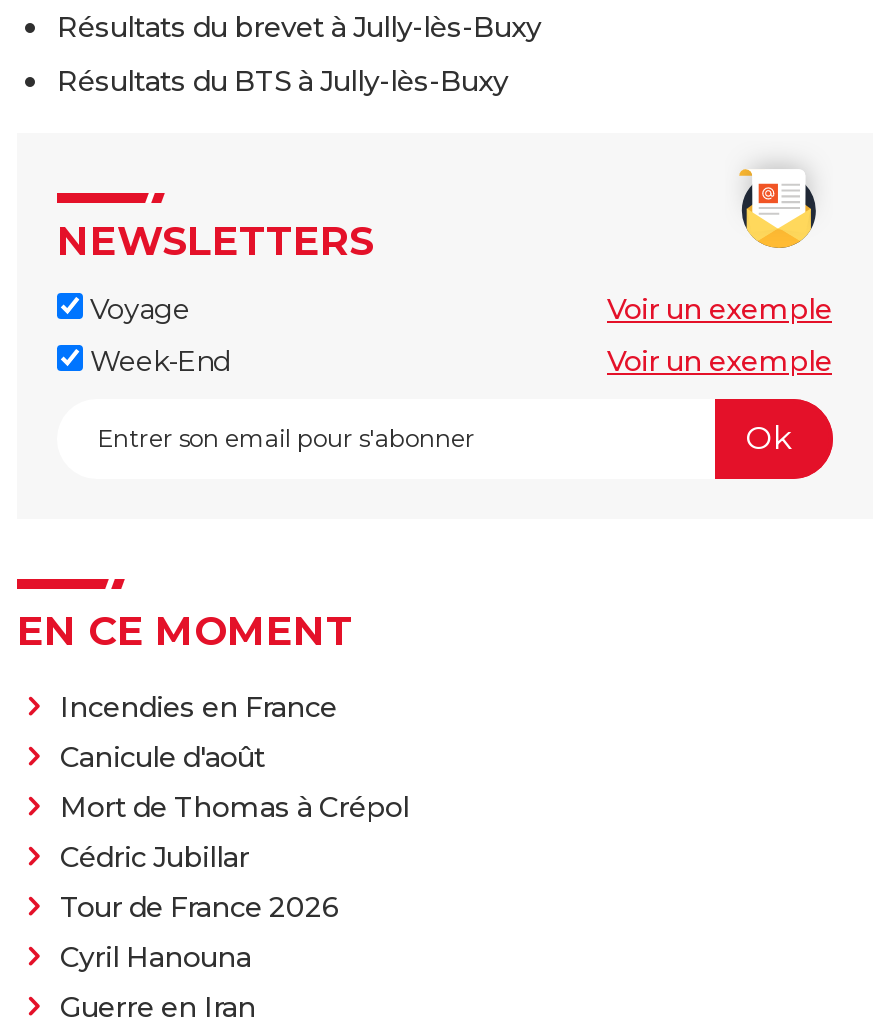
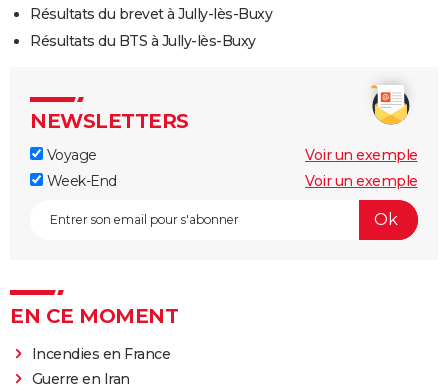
[60,739,409,975] Canicule d'août | Mort de Thomas à Crépol | Cédric Jubillar | Tour de France 2026 | Cyril Hanouna -> none

